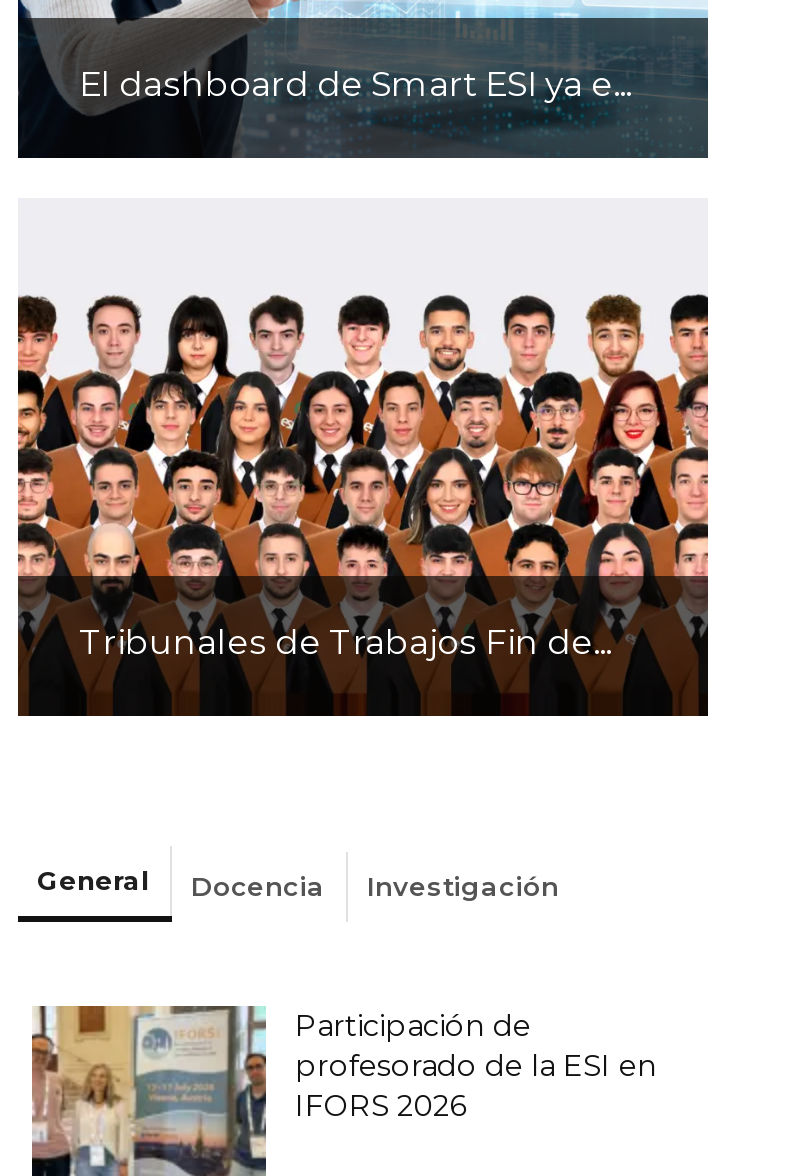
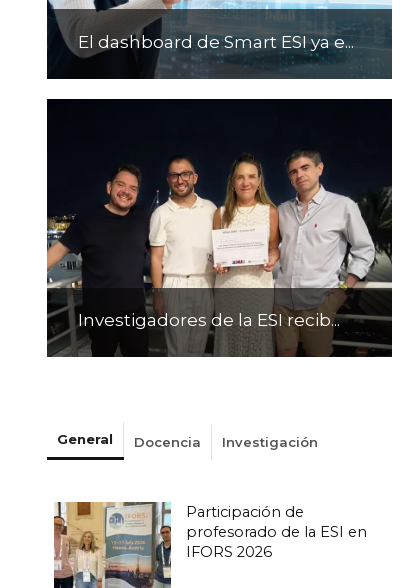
[16,198,710,716] [image] | Tribunales de Trabajos Fin de... -> [46,98,393,357] [image] | Investigadores de la ESI recib...

